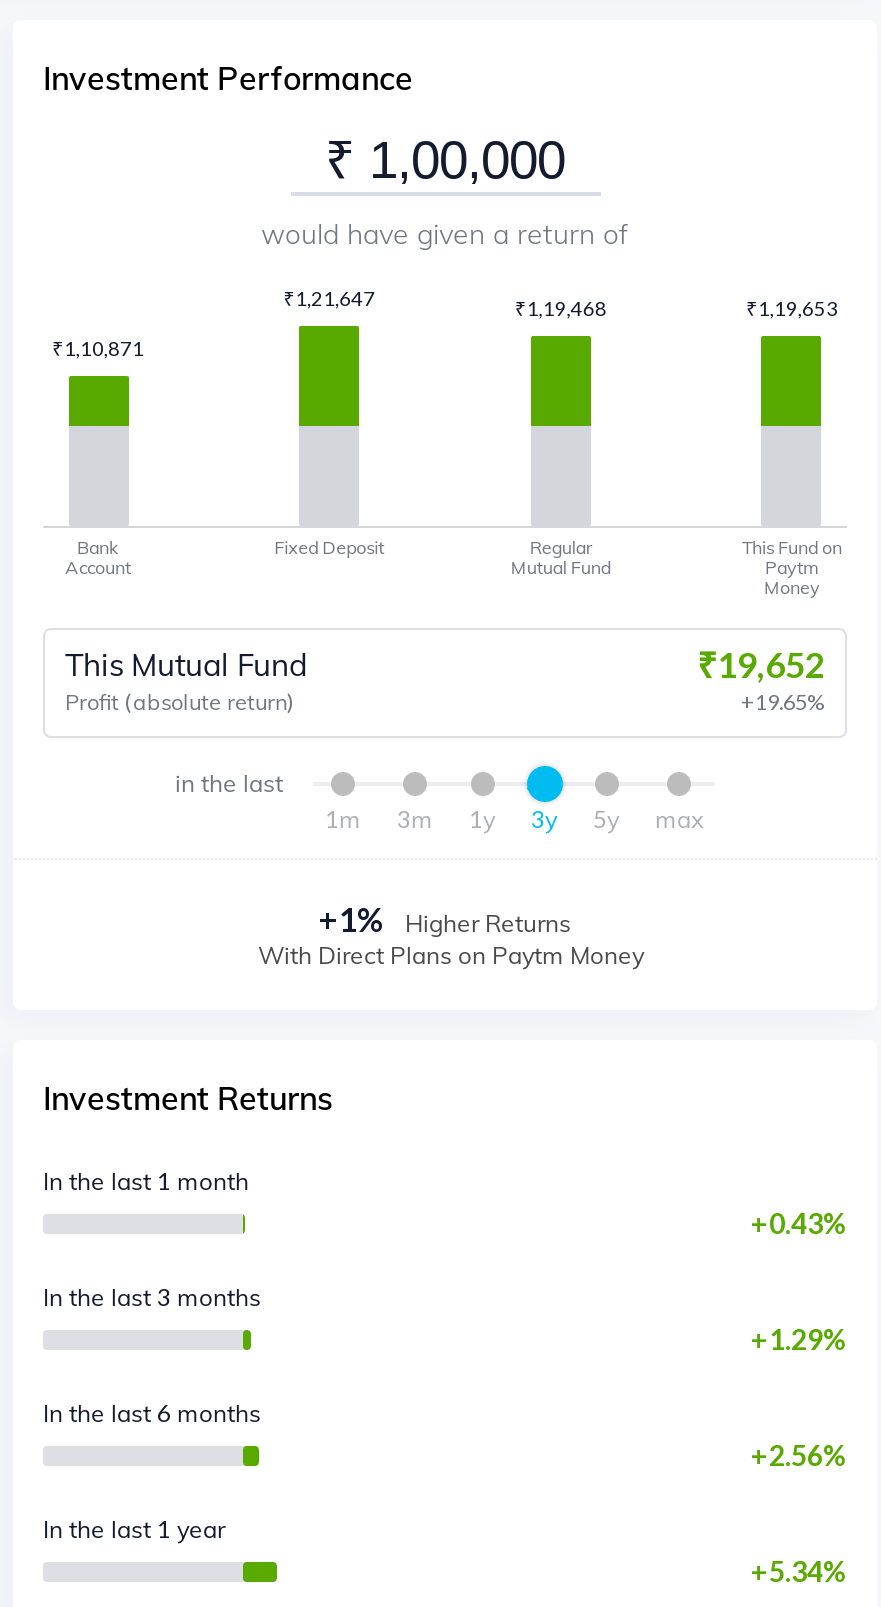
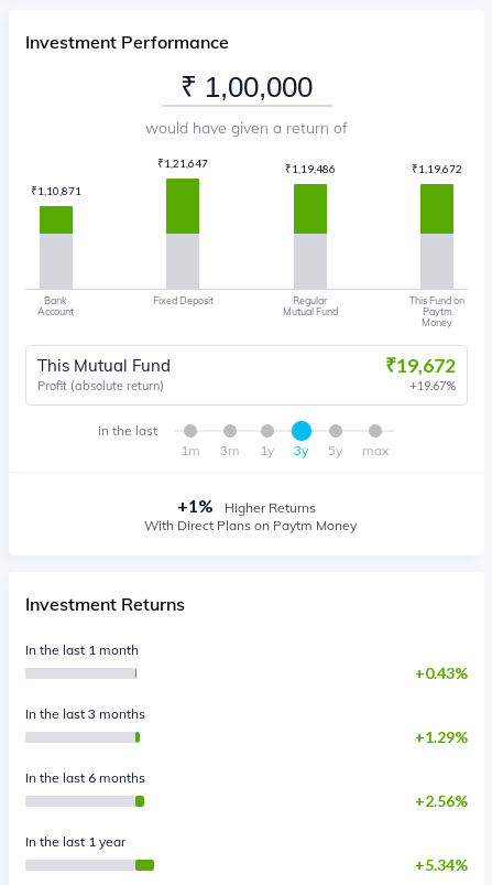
[515,296,607,322] ₹1,19,468 -> [285,162,335,176] ₹1,19,486
[746,295,838,321] ₹1,19,653 -> [412,162,463,176] ₹1,19,672
[697,642,825,686] ₹19,652 -> [385,353,456,377] ₹19,672
[755,688,825,716] 19.65% -> [417,378,456,393] 19.67%

